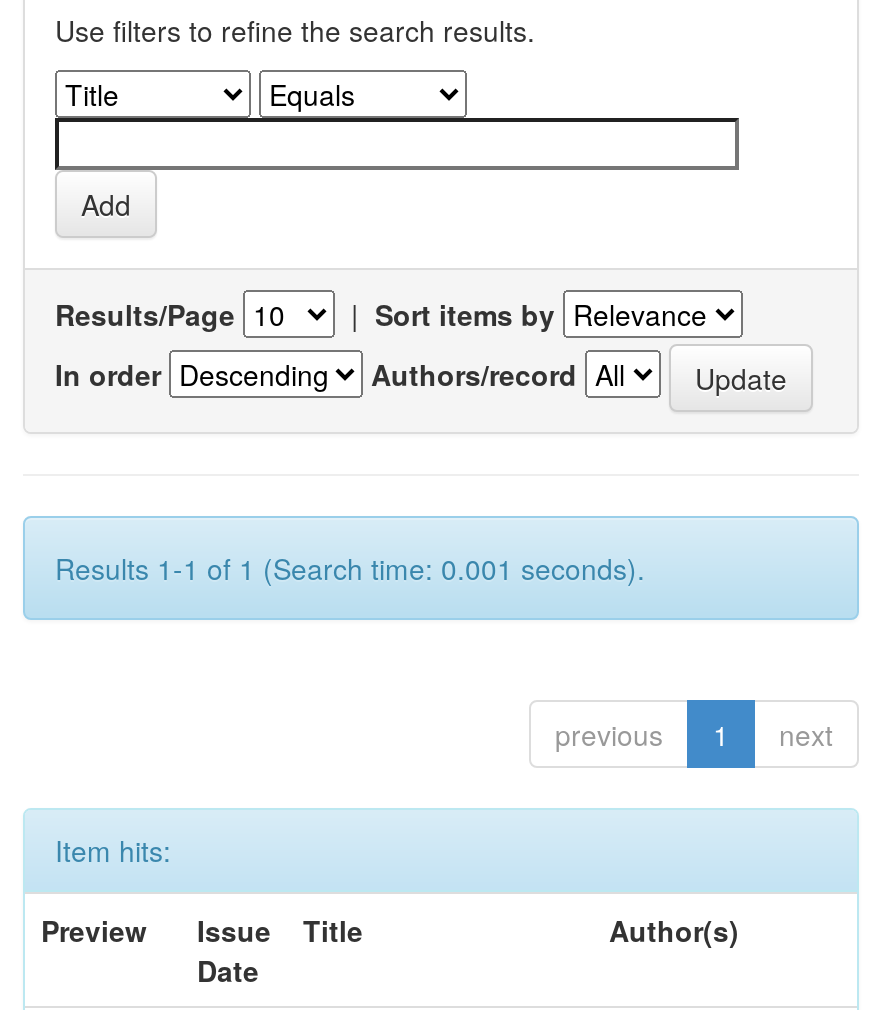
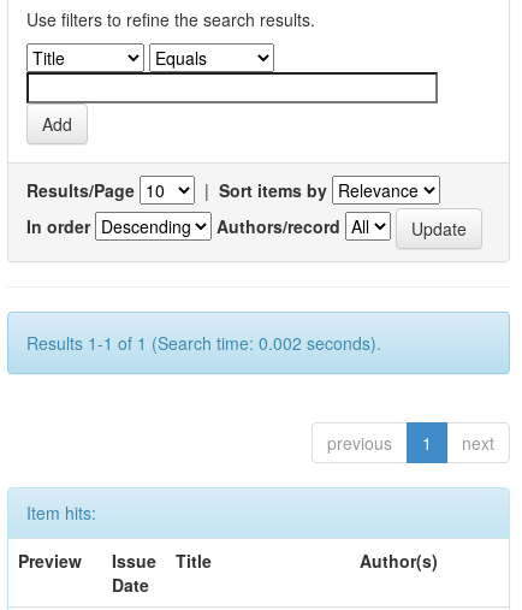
[55,548,645,588] Results 1-1 of 1 (Search time: 0.001 seconds). -> [26,331,381,355] Results 1-1 of 1 (Search time: 0.002 seconds).

